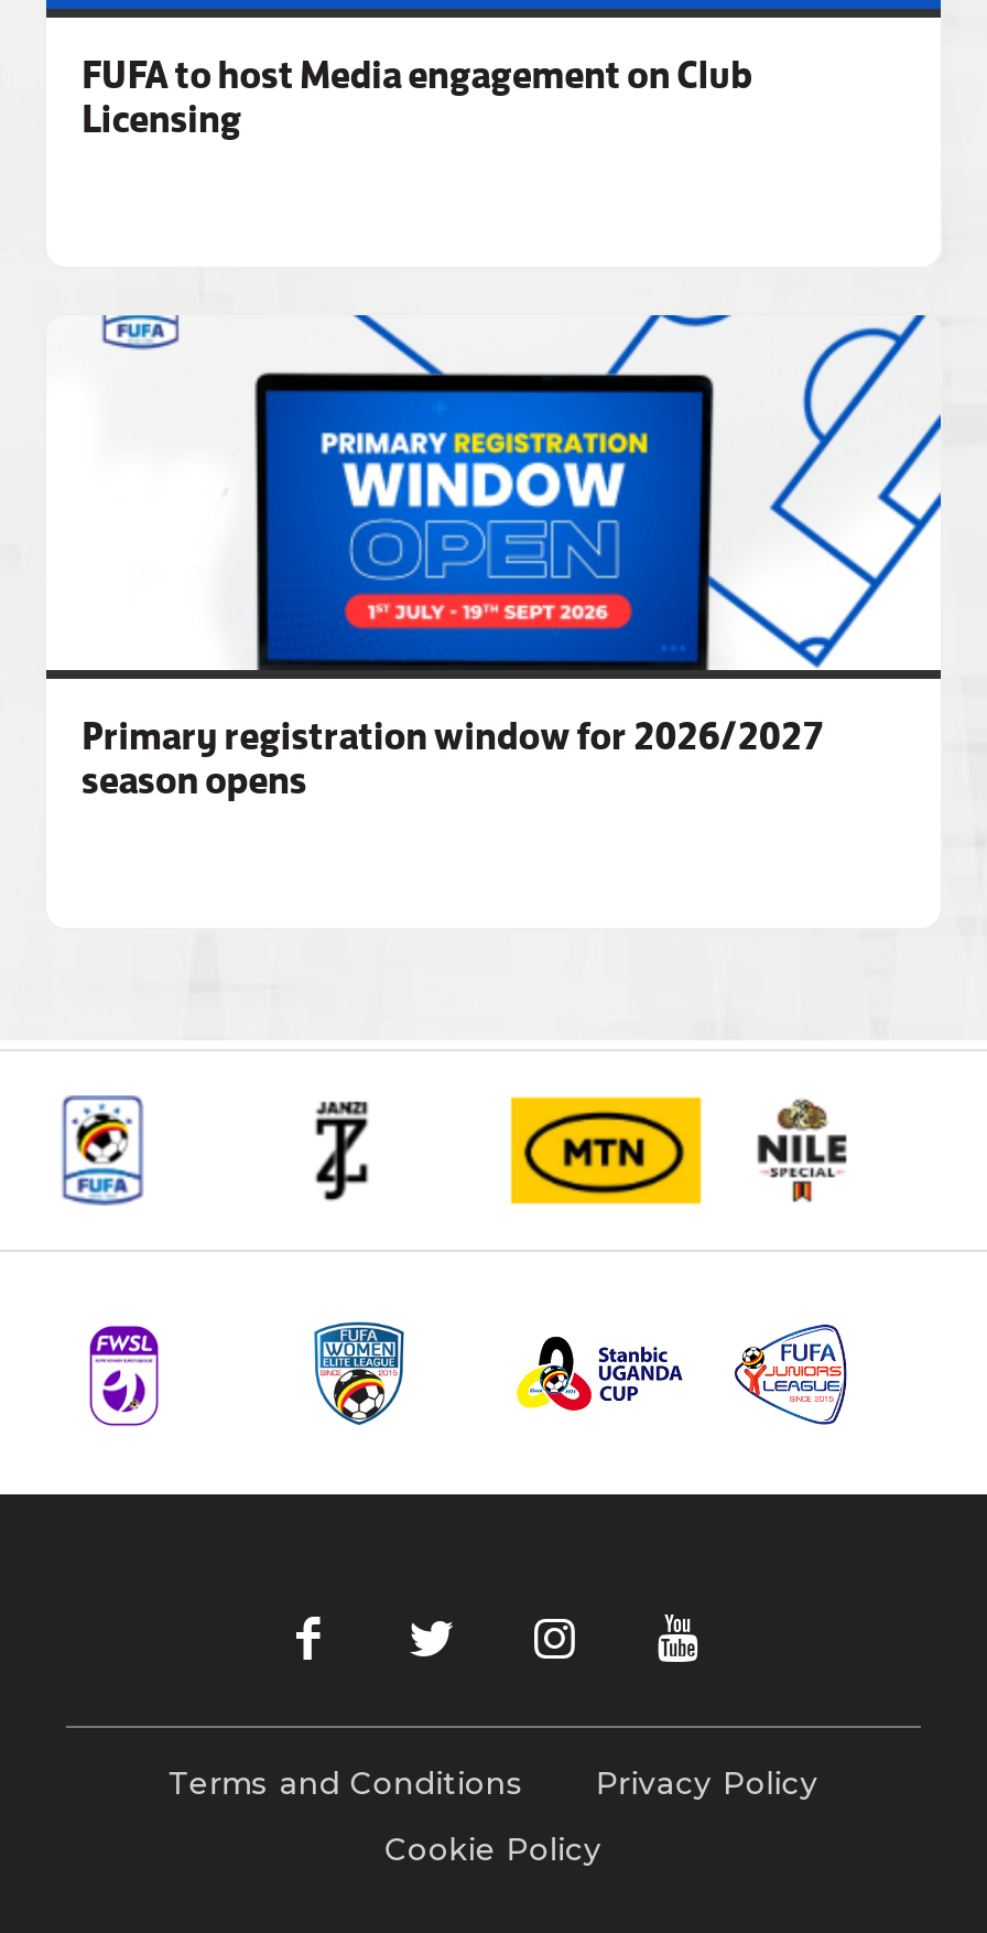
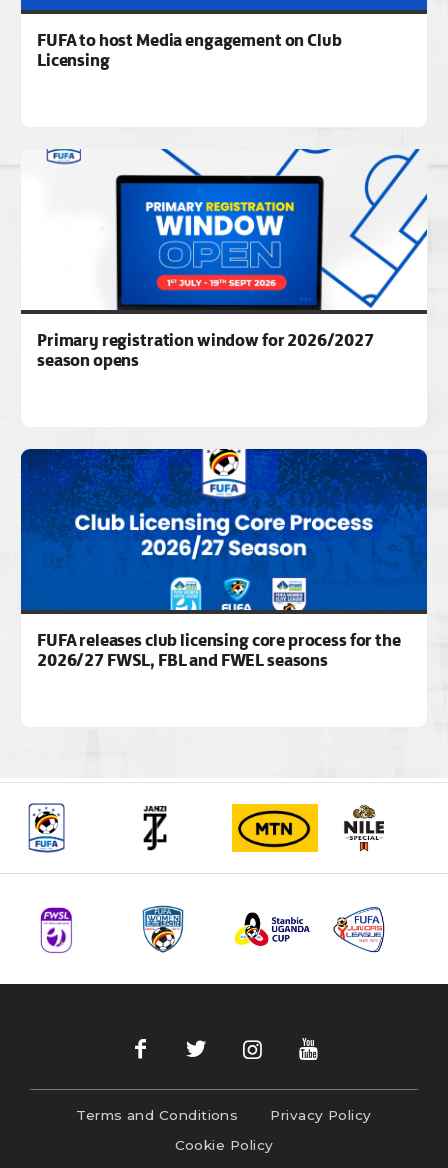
none -> [20,448,428,671] [image] | FUFA releases club licensing core process for the | 2026/27 FWSL, FBL and FWEL seasons

